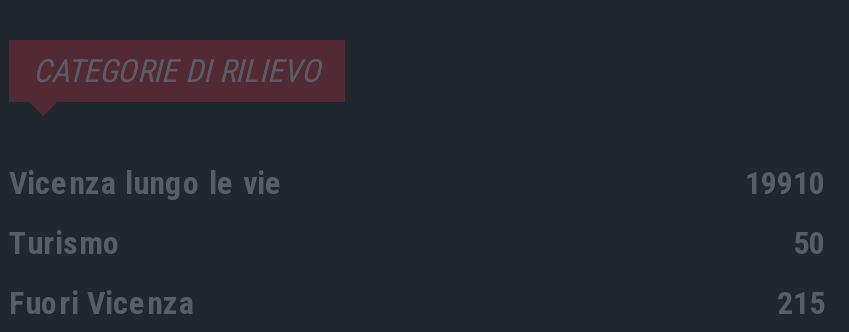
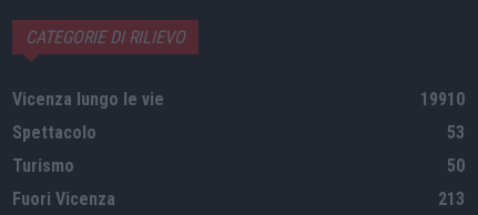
none -> [12,121,465,143] Spettacolo | 53
[777,283,825,321] 215 -> [438,188,465,209] 213

